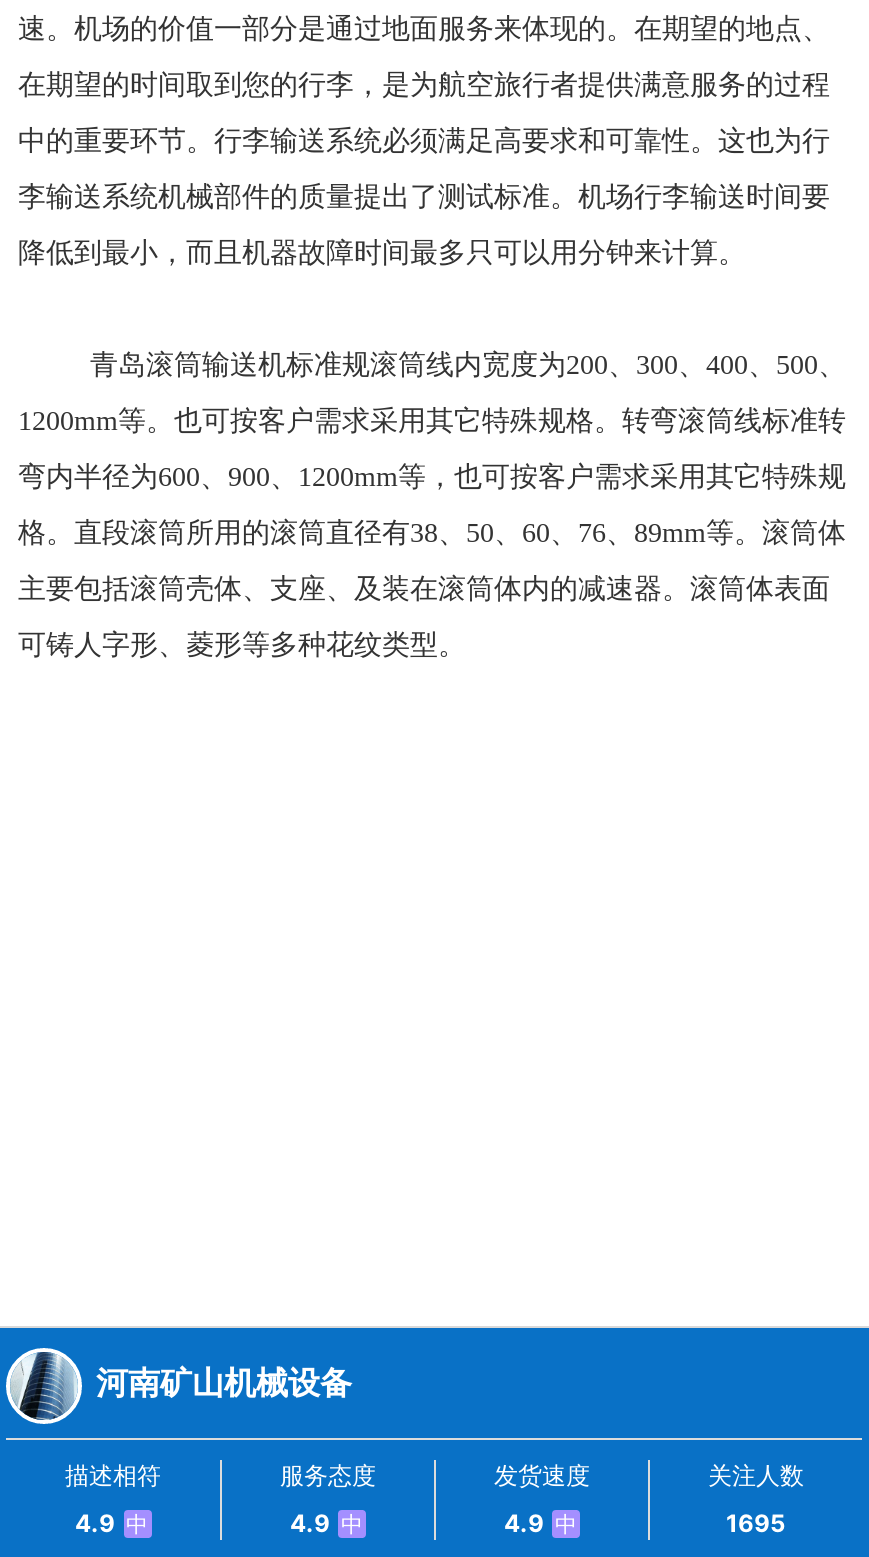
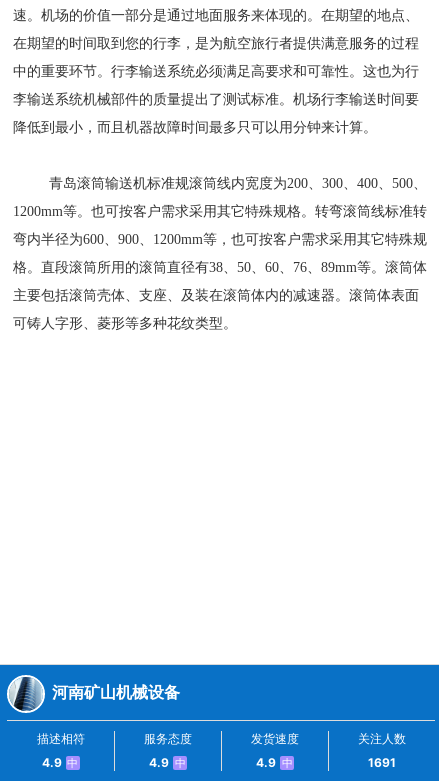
[726,1508,786,1538] 1695 -> [368,755,396,770] 1691

